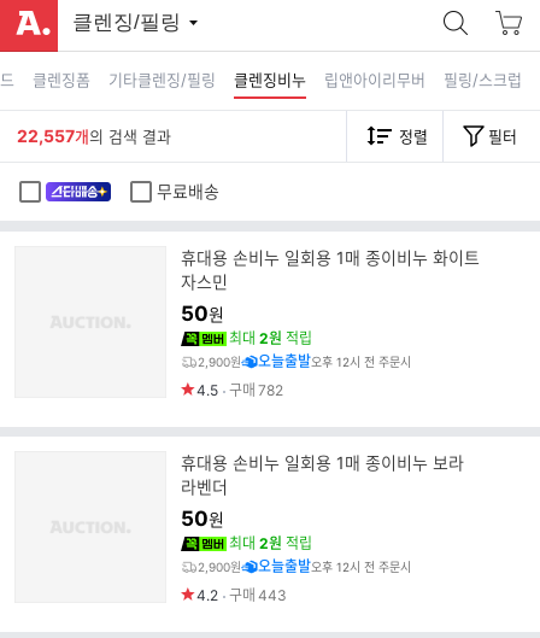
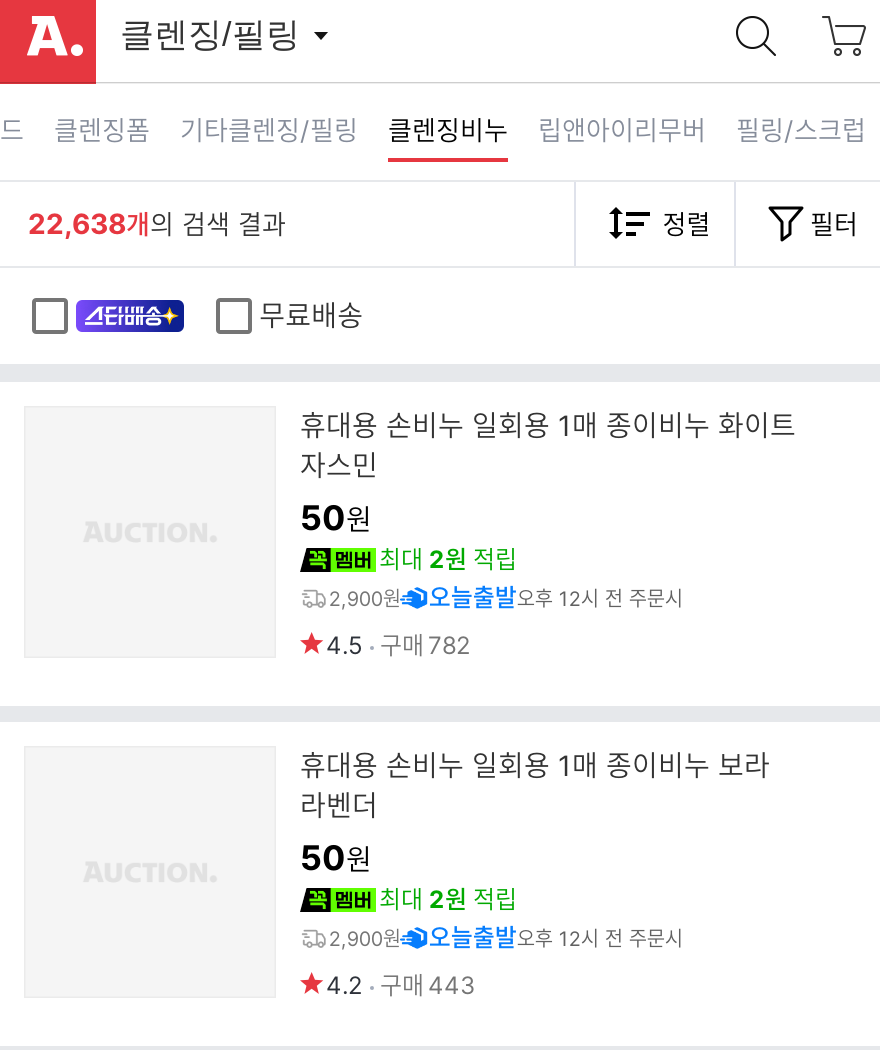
[17,125,171,146] 22,557개의 검색 결과 -> [28,206,286,240] 22,638개의 검색 결과

